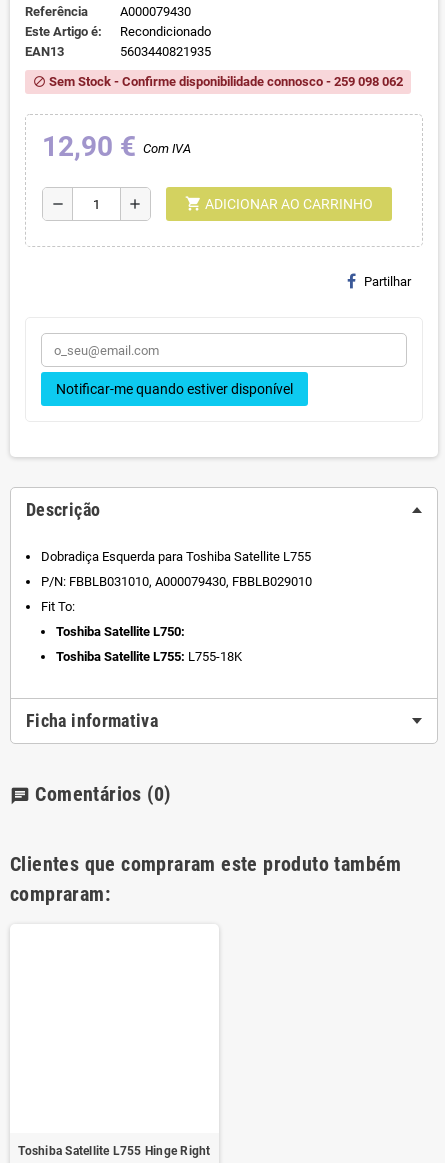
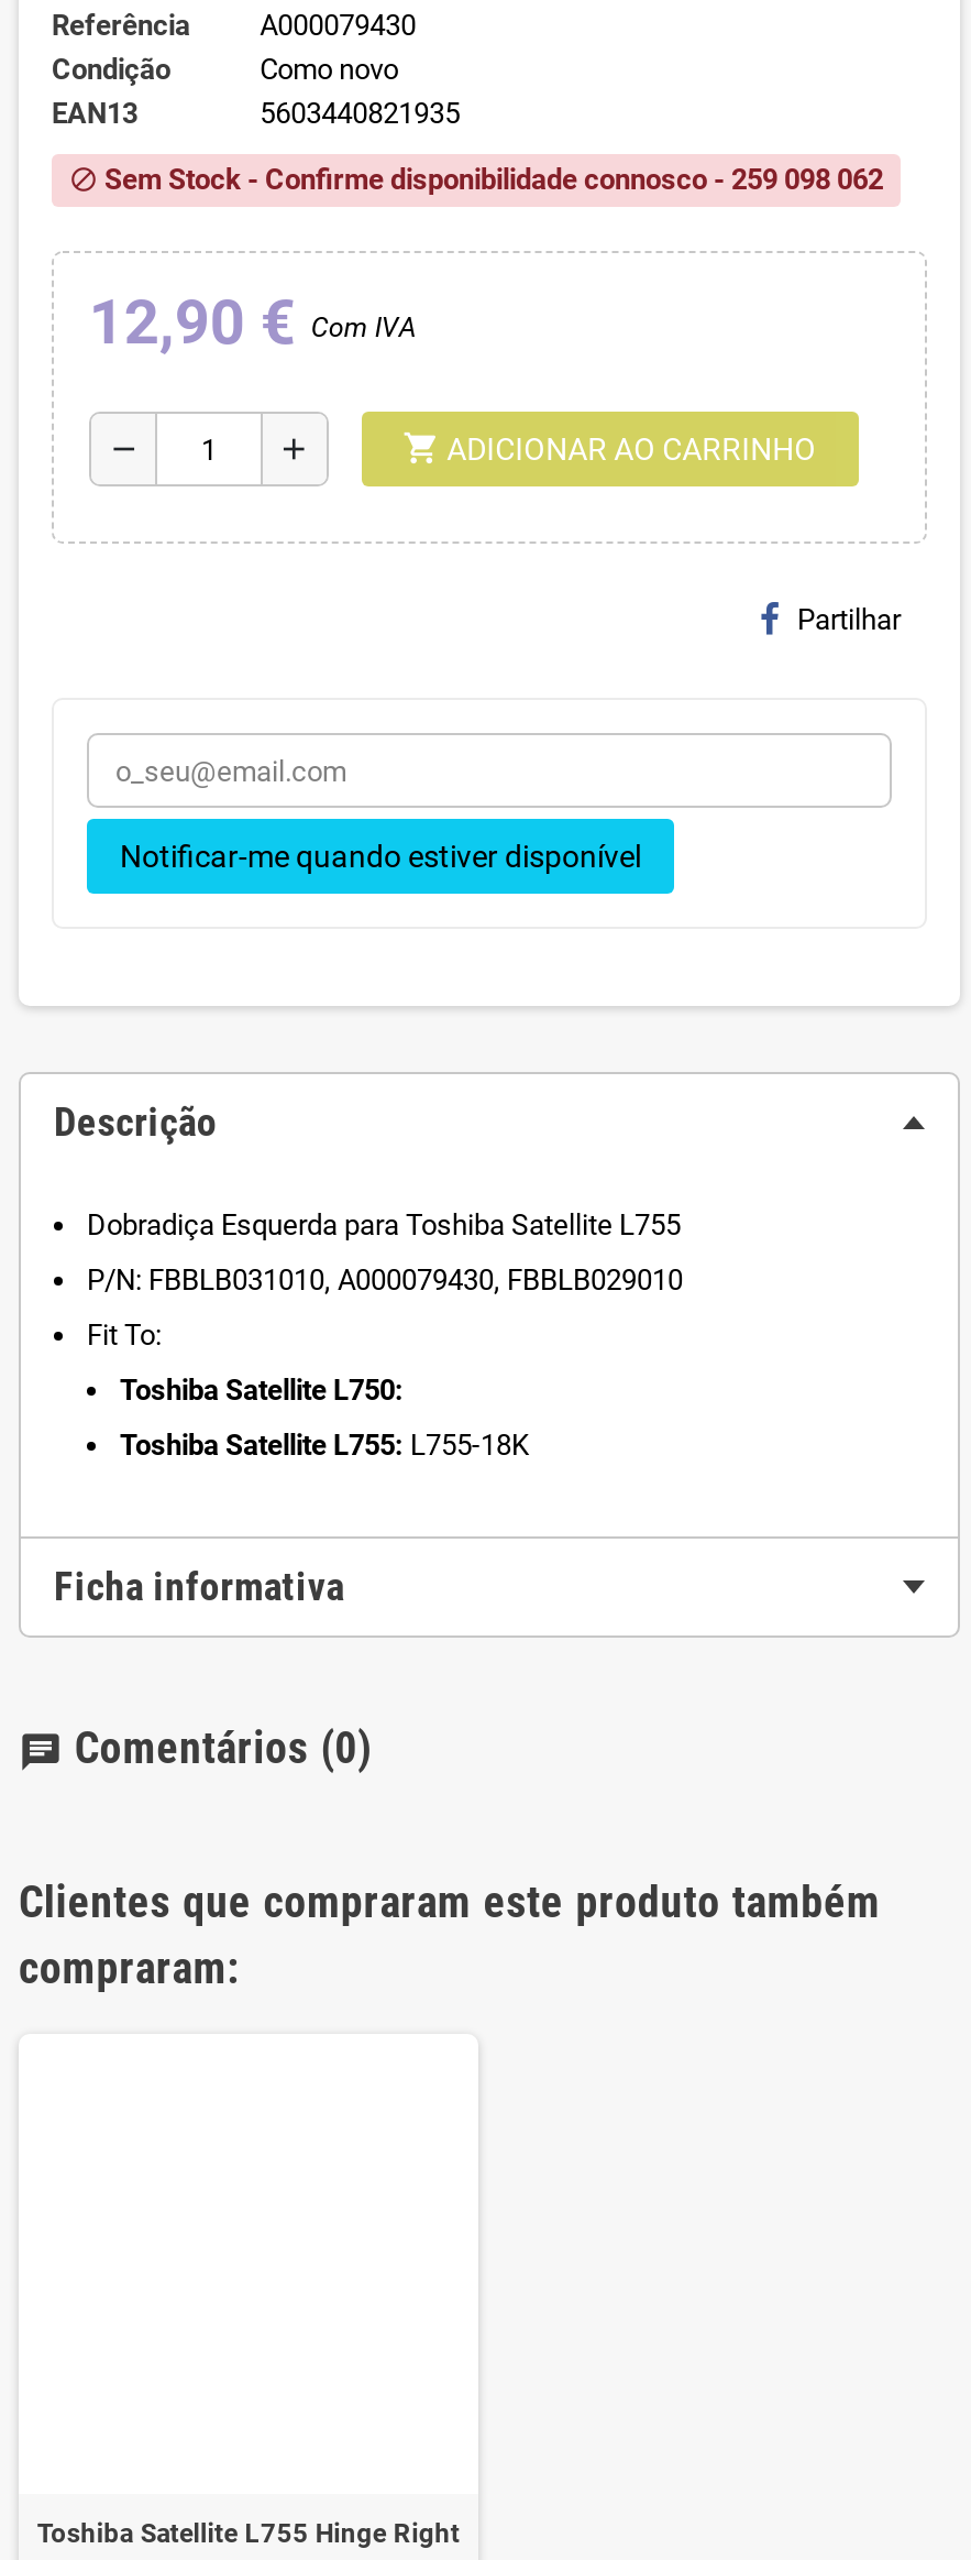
[25,24,211,39] Este Artigo é: | Recondicionado -> [52,52,398,85] Condição | Como novo

